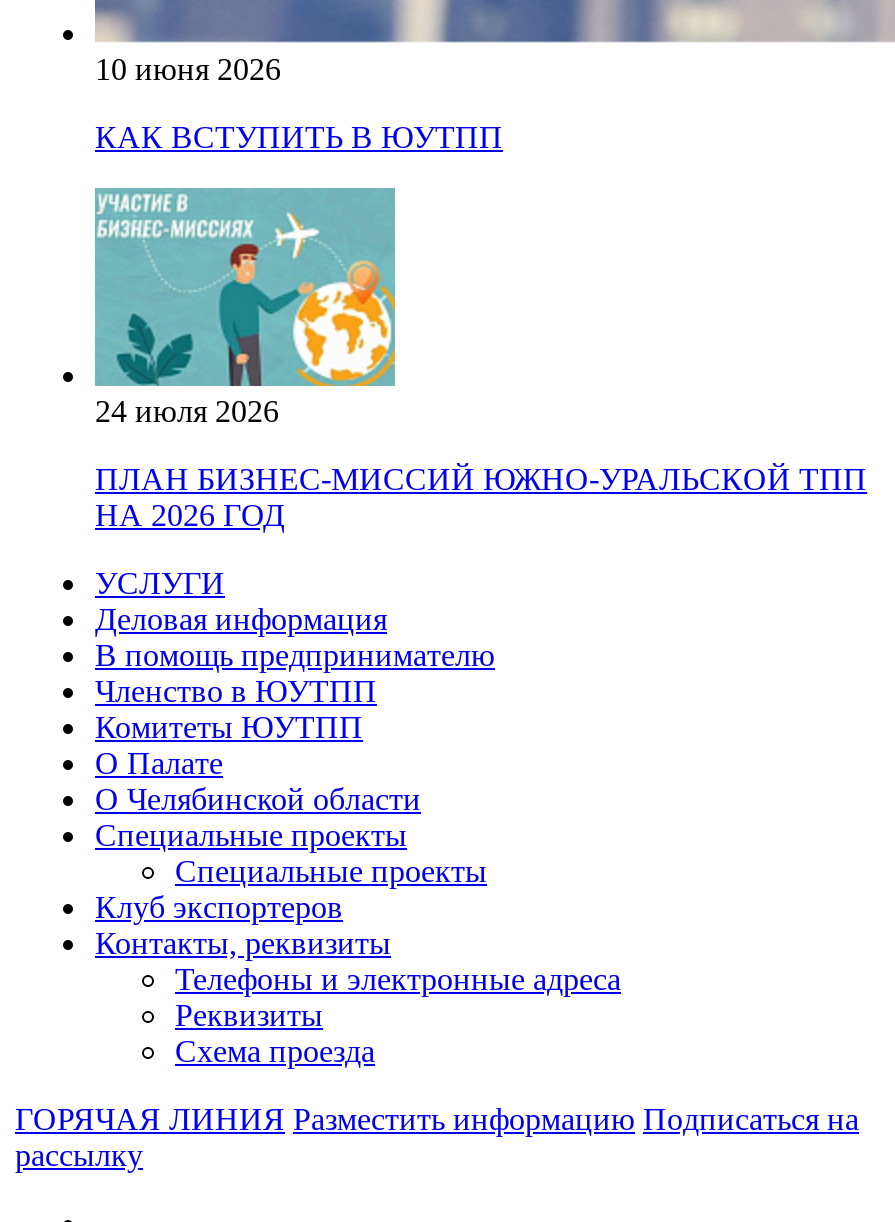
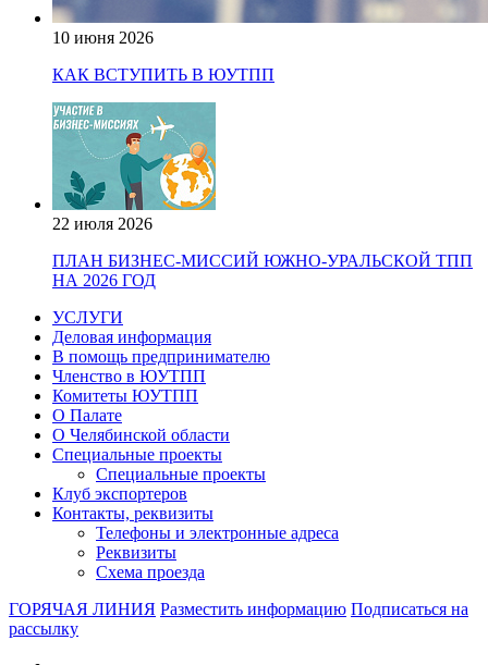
[95,394,279,428] 24 июля 2026 -> [52,214,152,233] 22 июля 2026

